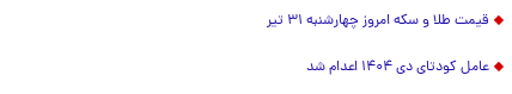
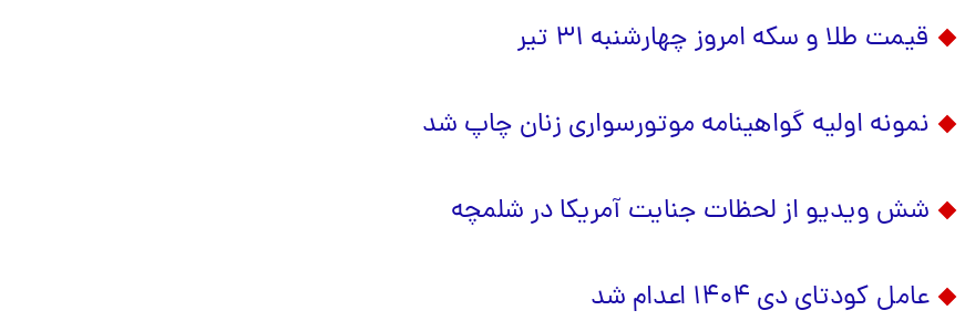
none -> [422,106,930,232] نمونه اولیه گواهینامه موتورسواری زنان چاپ شد | شش ویدیو از لحظات جنایت آمریکا در شلمچه

